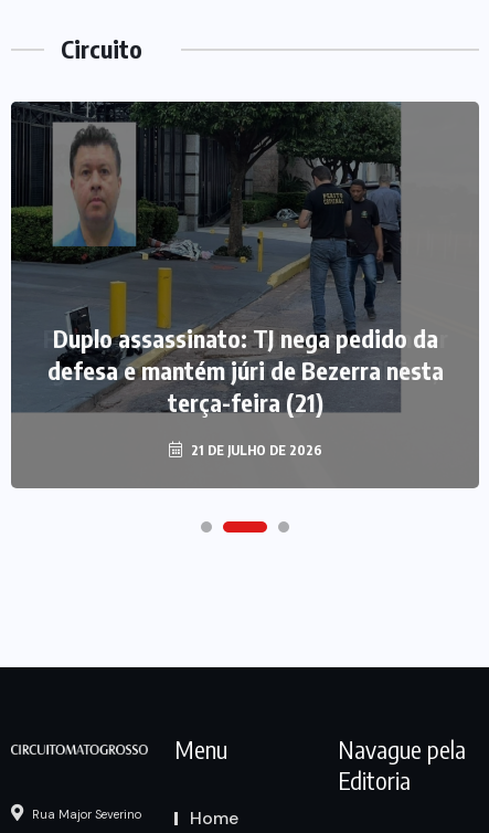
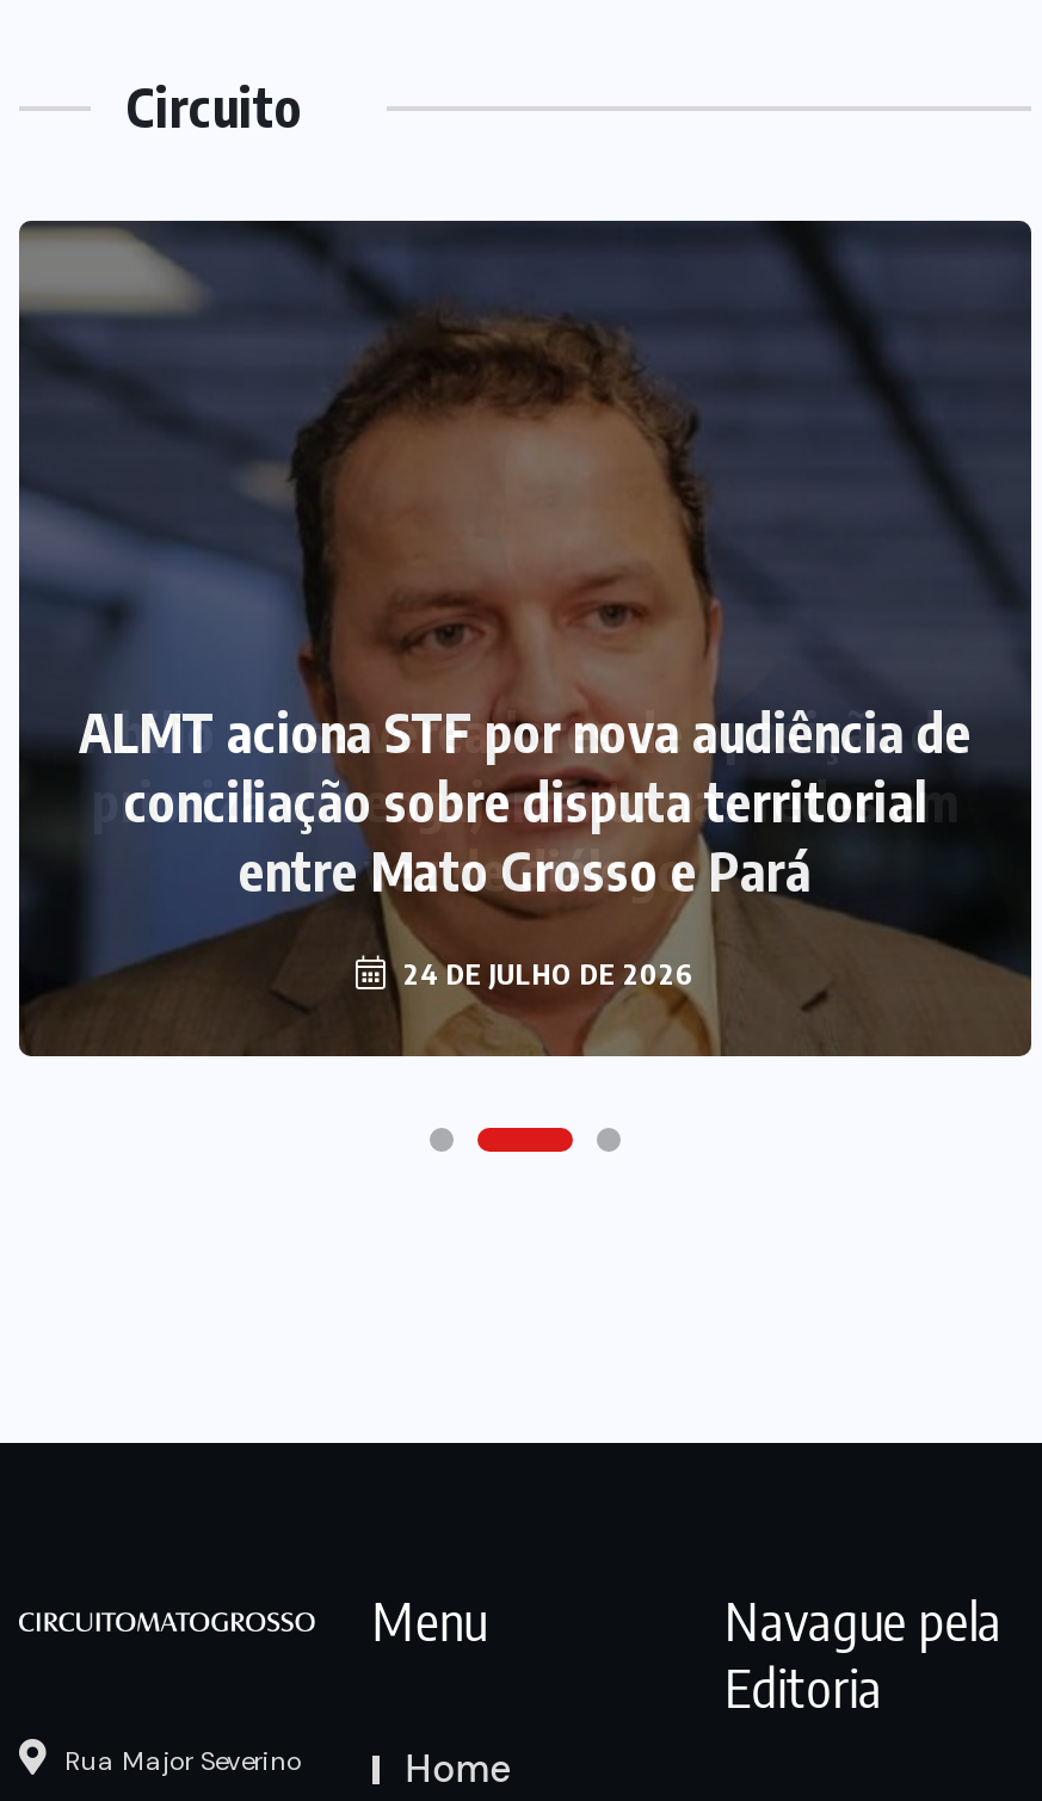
[11,102,479,488] [image] | Duplo assassinato: TJ nega pedido da | defesa e mantém júri de Bezerra nesta | terça-feira (21) -> [19,221,1031,1056] [image] | ALMT aciona STF por nova audiência de | conciliação sobre disputa territorial | entre Mato Grosso e Pará
[187,442,322,459] 21 DE JULHO DE 2026 -> [396,956,695,992] 24 DE JULHO DE 2026

